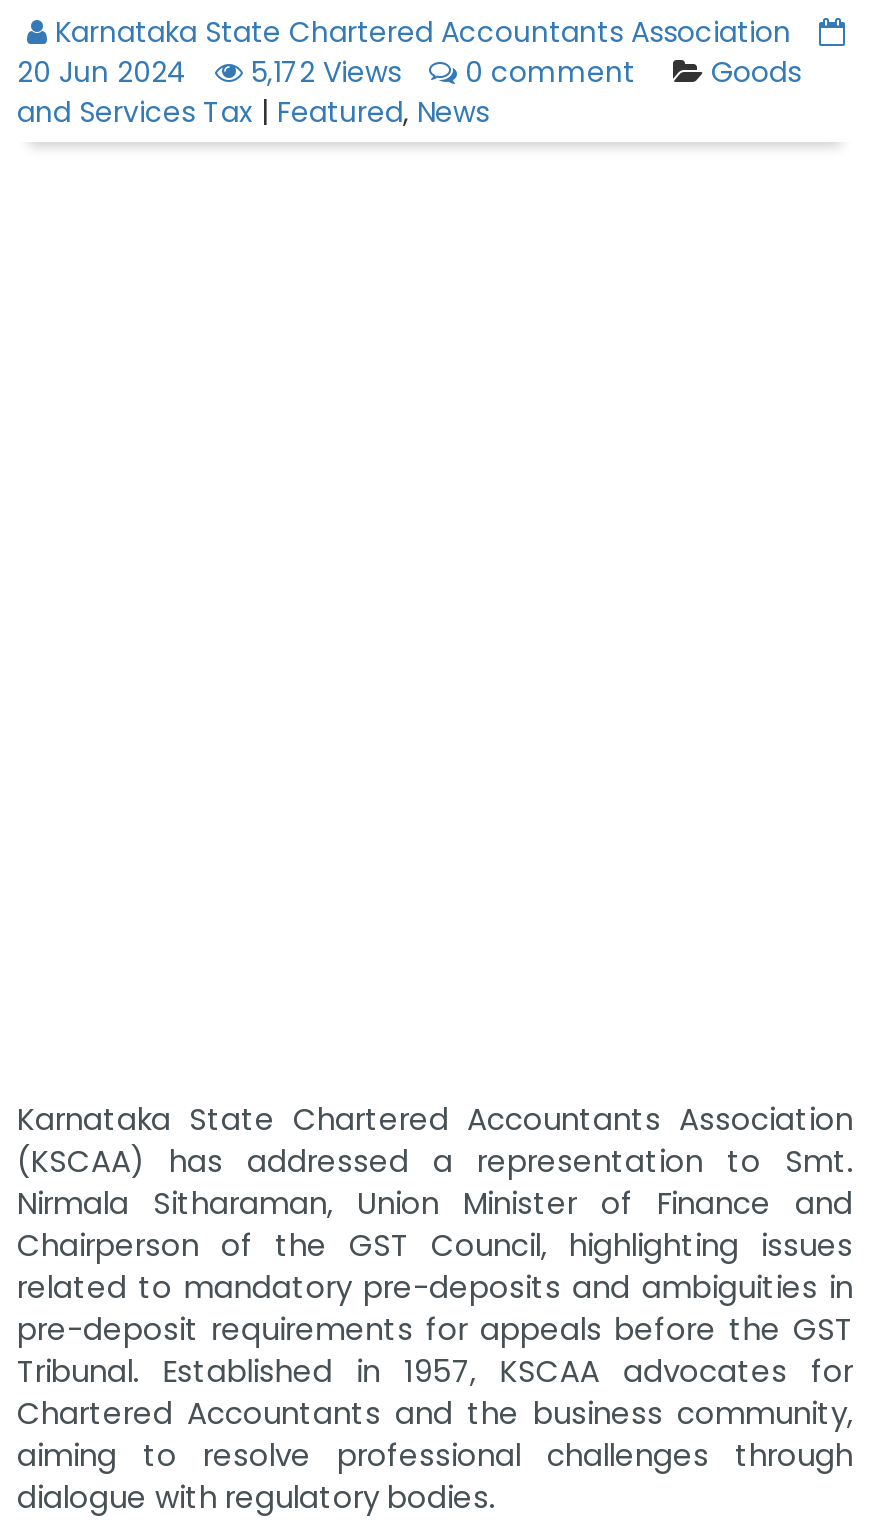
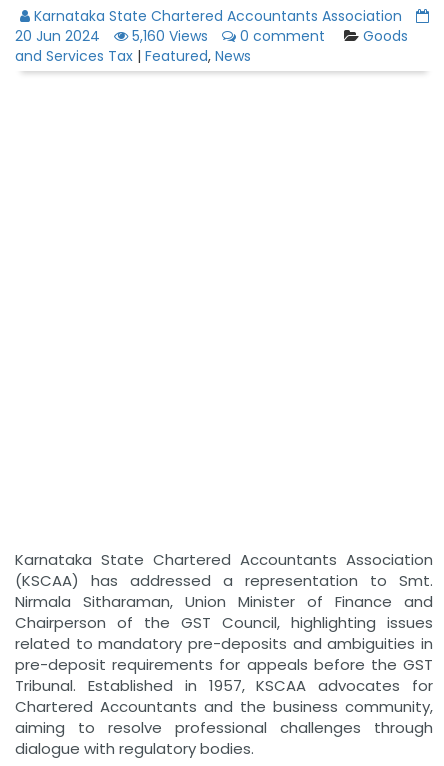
[17,52,801,92] 20 Jun 2024 5,172 Views 0 comment Goods -> [15,26,408,46] 20 Jun 2024 5,160 Views 0 comment Goods

